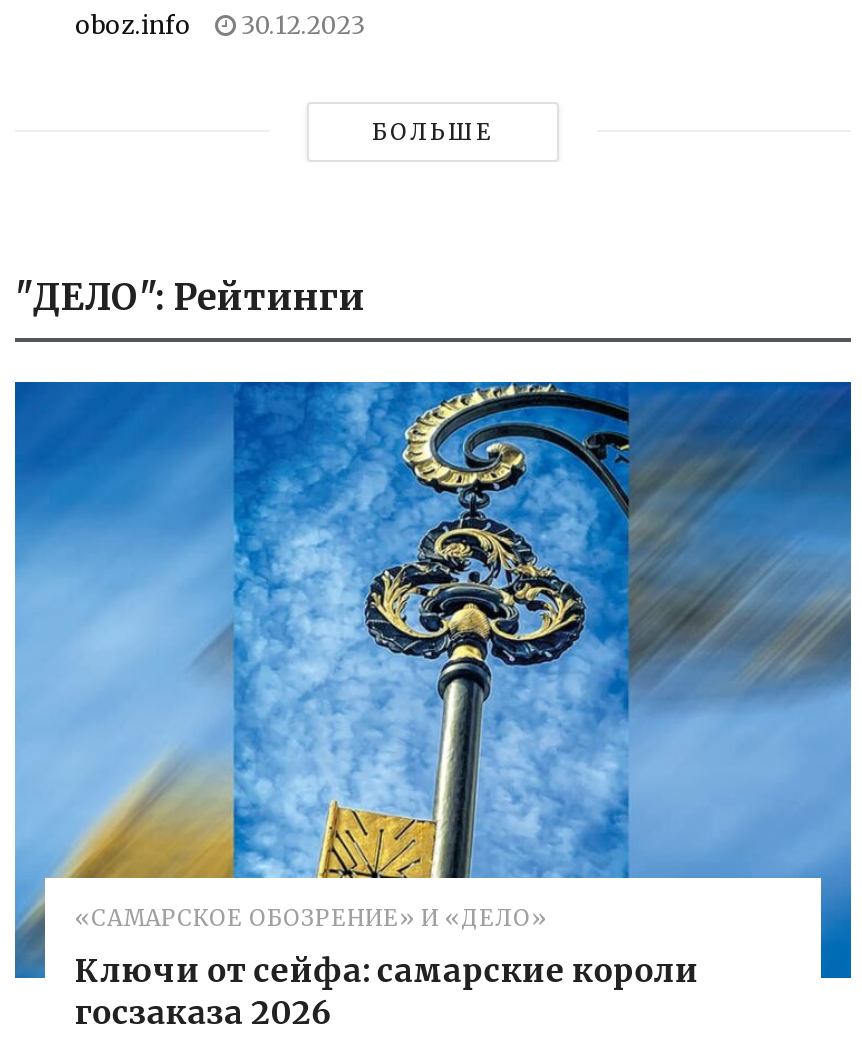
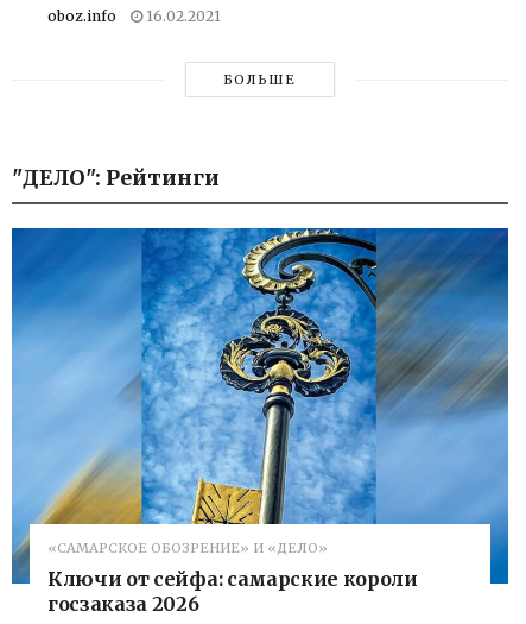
[75,9,365,39] oboz.info 30.12.2023 -> [47,7,221,25] oboz.info 16.02.2021

